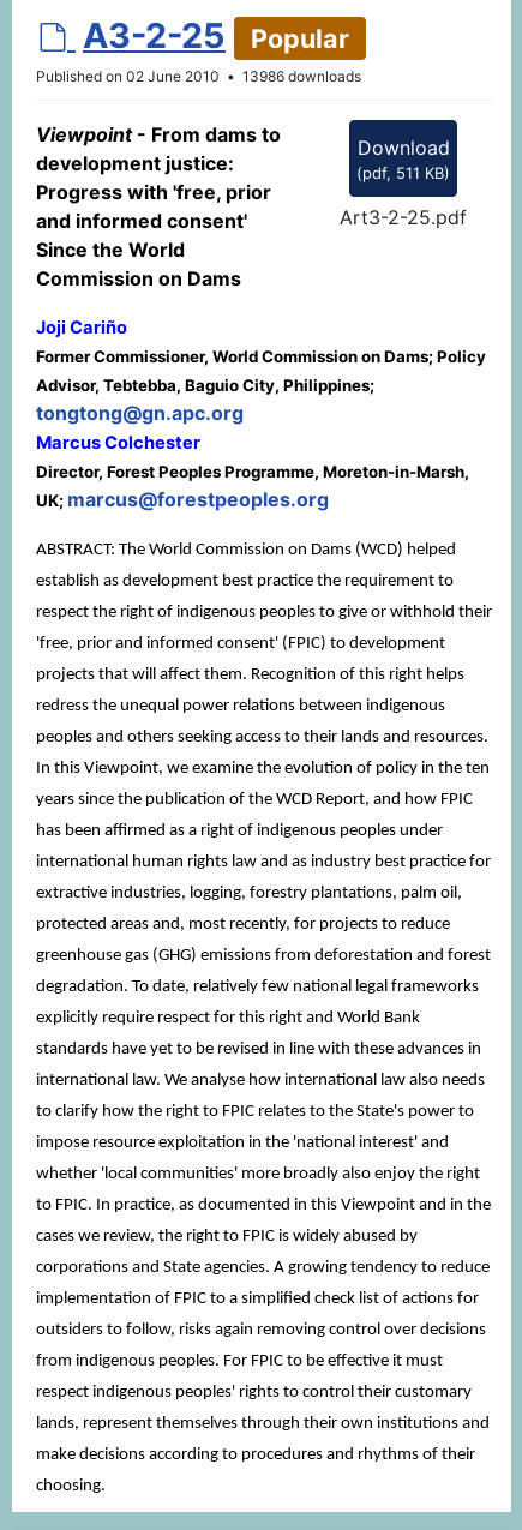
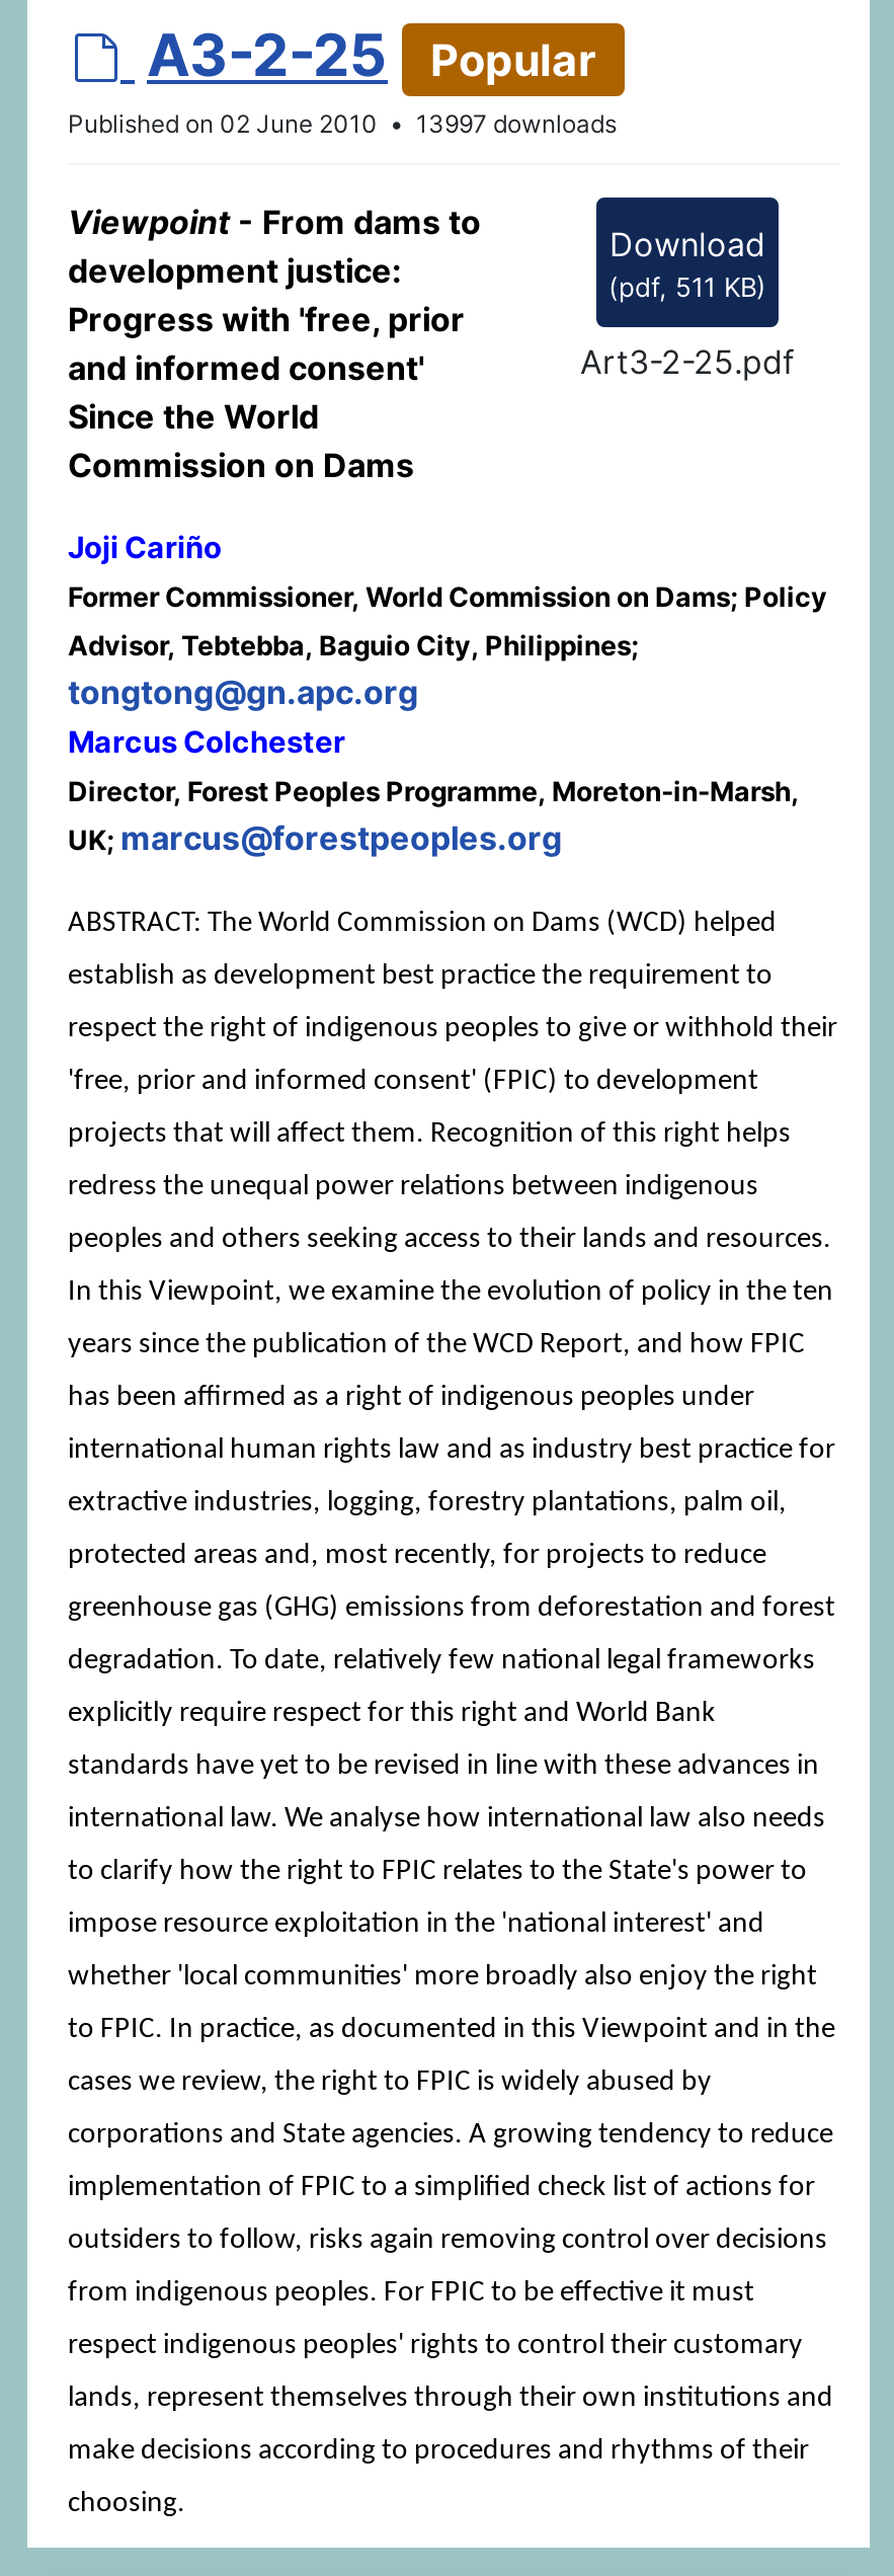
[239,67,361,85] 13986 downloads -> [410,108,617,139] 13997 downloads

